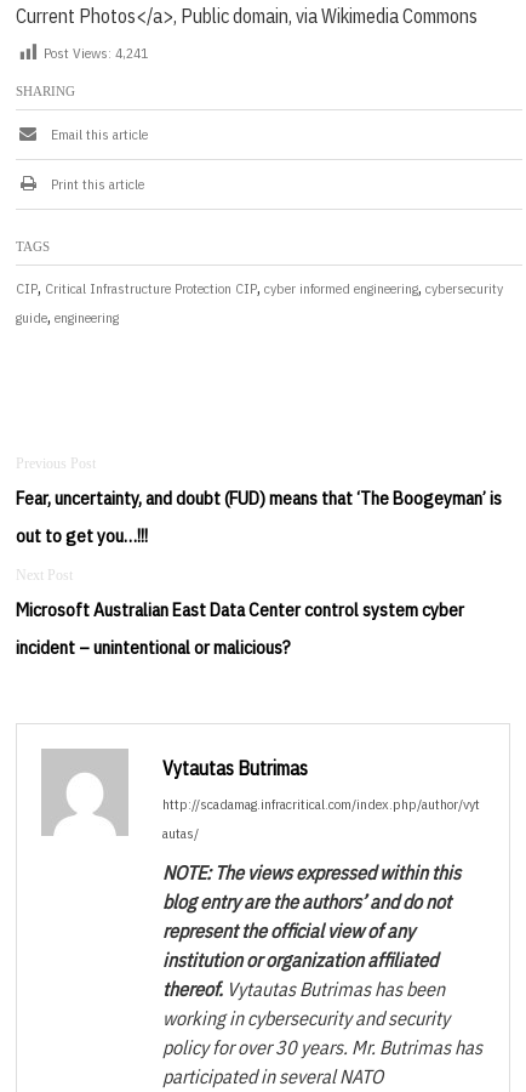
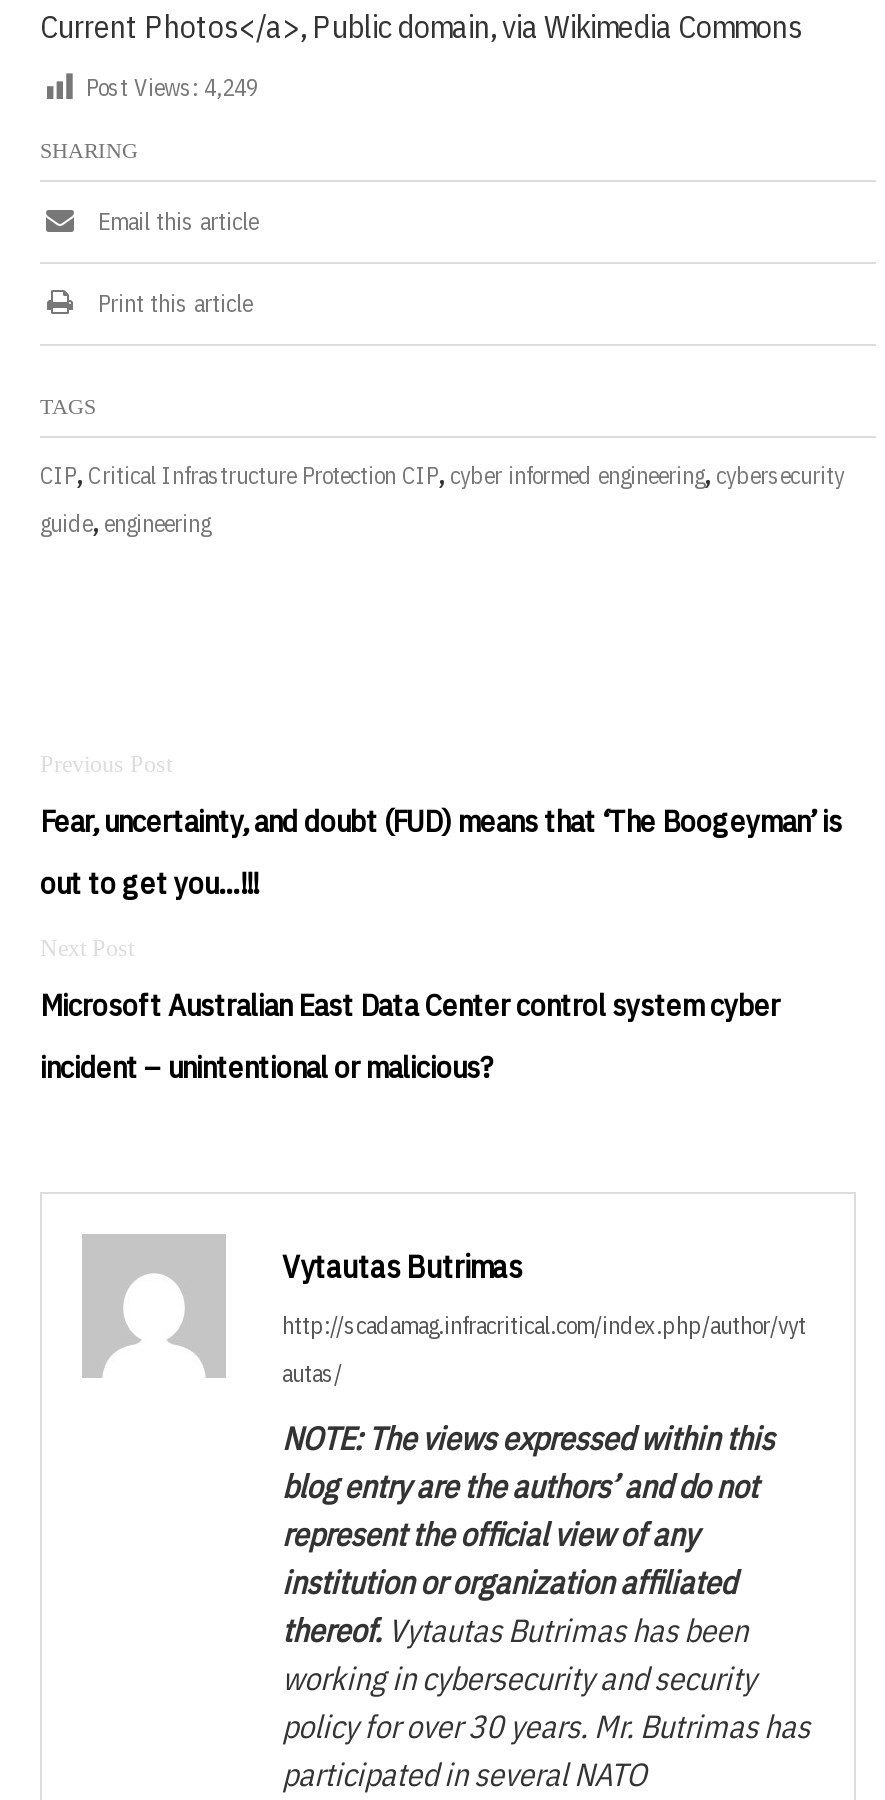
[44,44,148,62] Post Views: 4,241 -> [86,73,258,103] Post Views: 4,249

